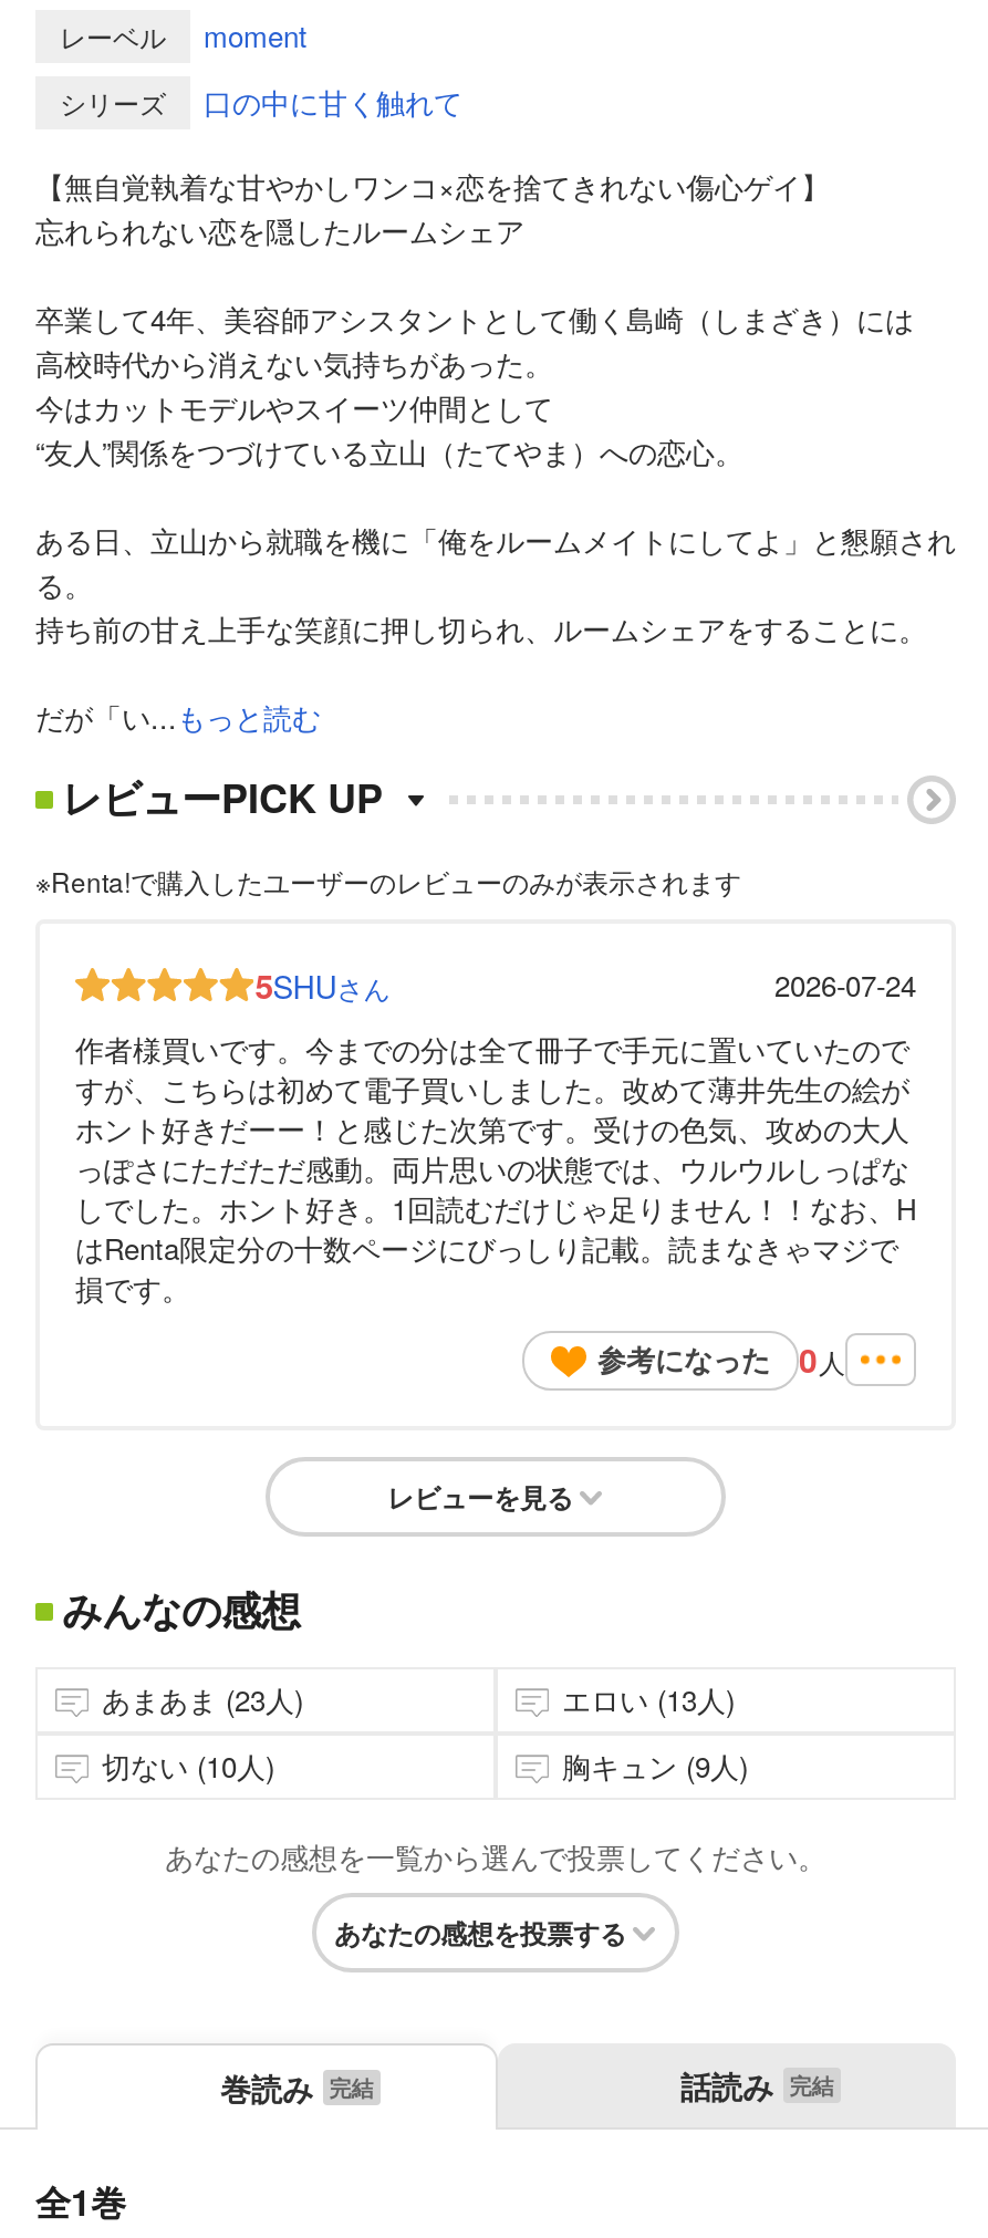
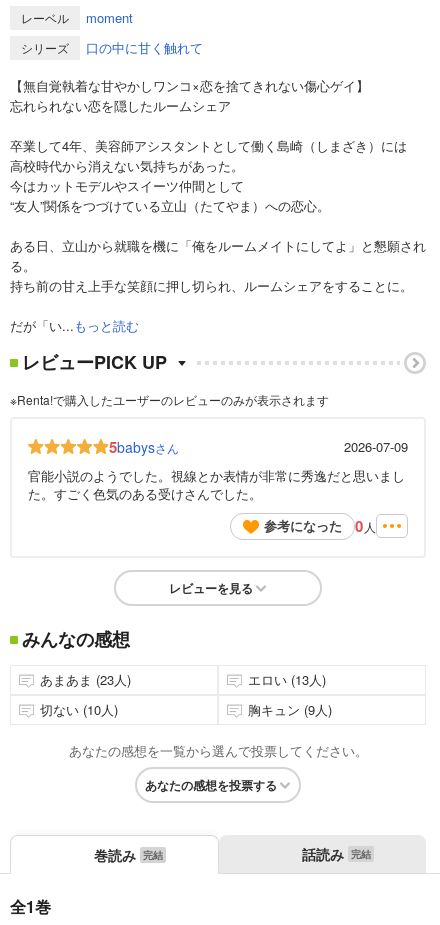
[255,960,916,1009] 5SHUさん | 2026-07-24 -> [109,436,408,458] 5babysさん | 2026-07-09
[75,1027,916,1308] 作者様買いです。今までの分は全て冊子で手元に置いていたので | すが、こちらは初めて電子買いしました。改めて薄井先生の絵が | ホント好きだーー！と感じた次第です。受けの色気、攻めの大人 | っぽさにただただ感動。両片思いの状態では、ウルウルしっぱな | しでした。ホント好き。1回読むだけじゃ足りません！！なお、H | はRenta限定分の十数ページにびっしり記載。読まなきゃマジで | 損です。 -> [28,466,405,503] 官能小説のようでした。視線とか表情が非常に秀逸だと思いまし | た。すごく色気のある受けさんでした。

